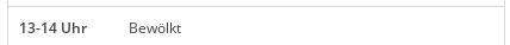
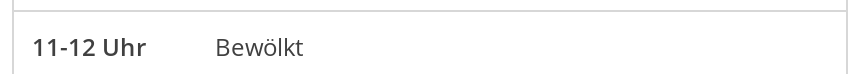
[19,18,87,38] 13-14 Uhr -> [32,30,146,64] 11-12 Uhr

